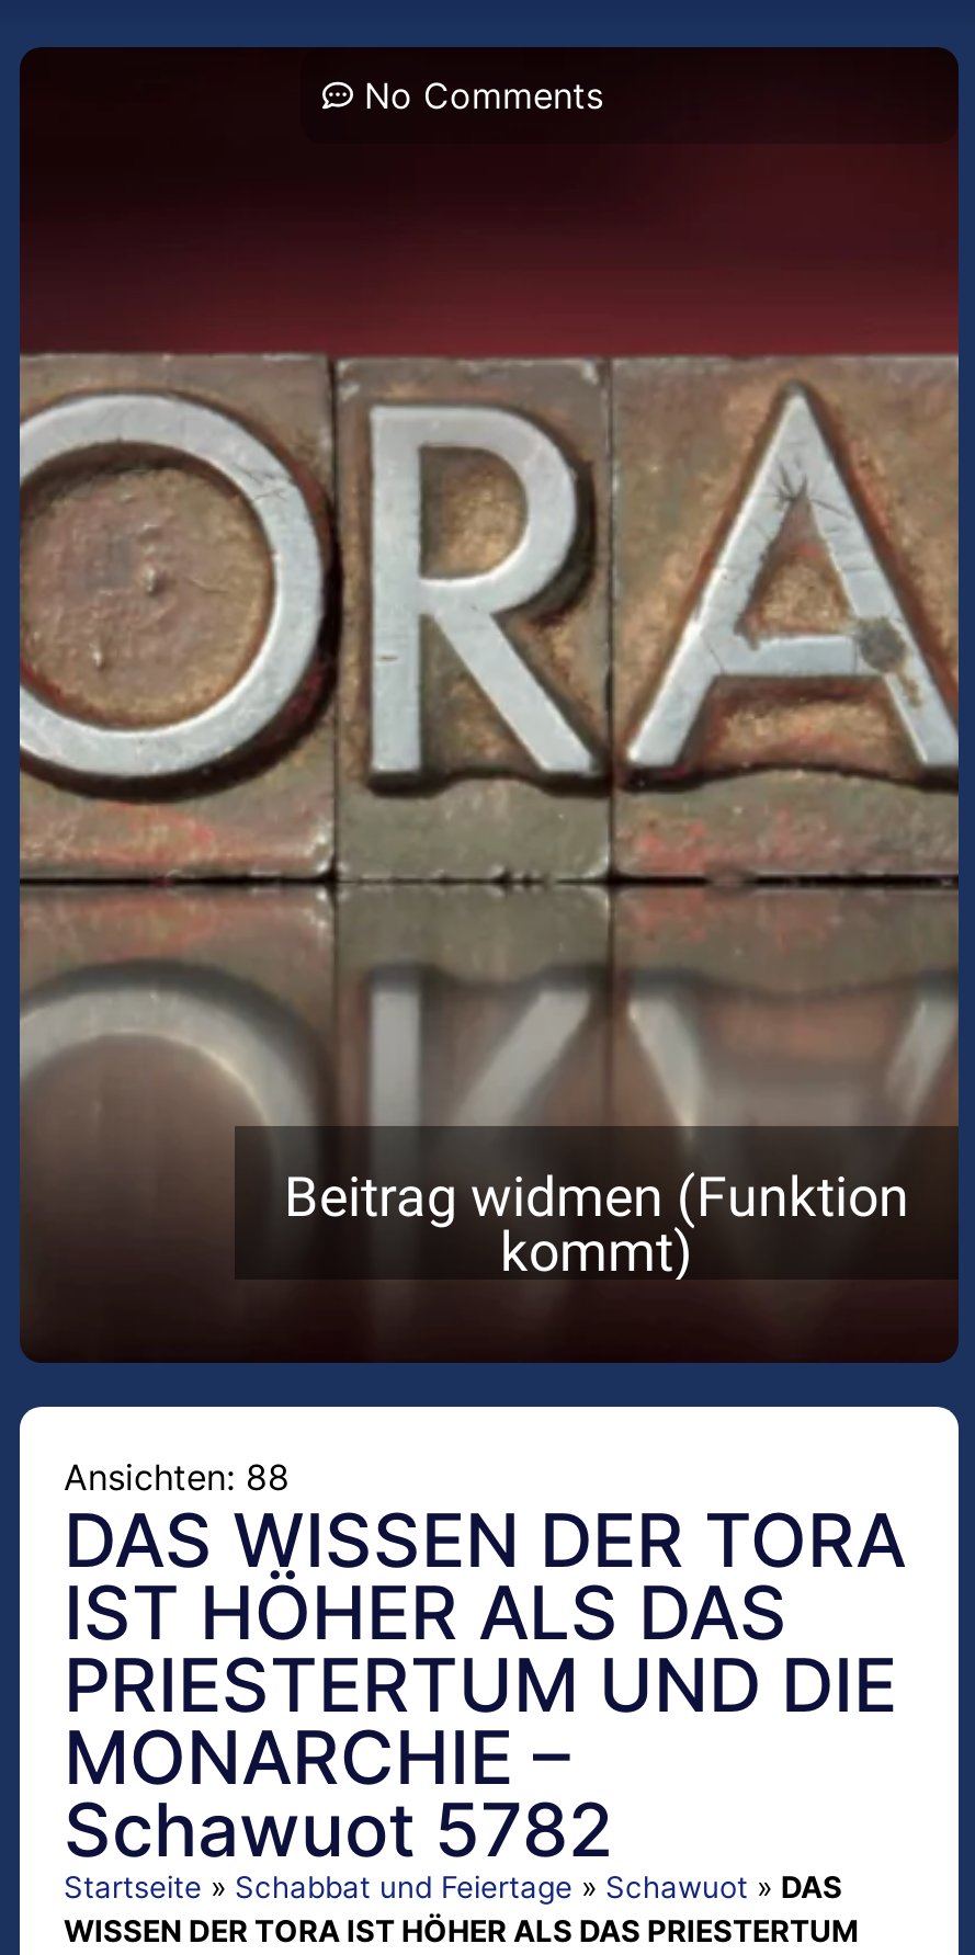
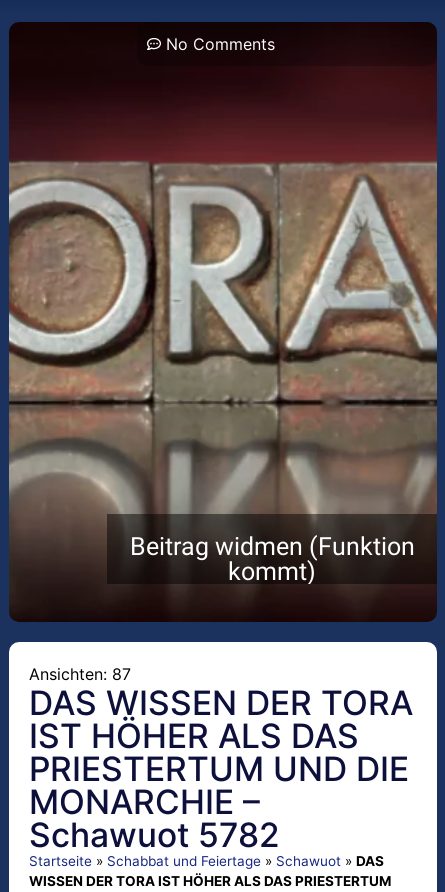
[64,1456,290,1500] Ansichten: 88 -> [29,664,131,684] Ansichten: 87

